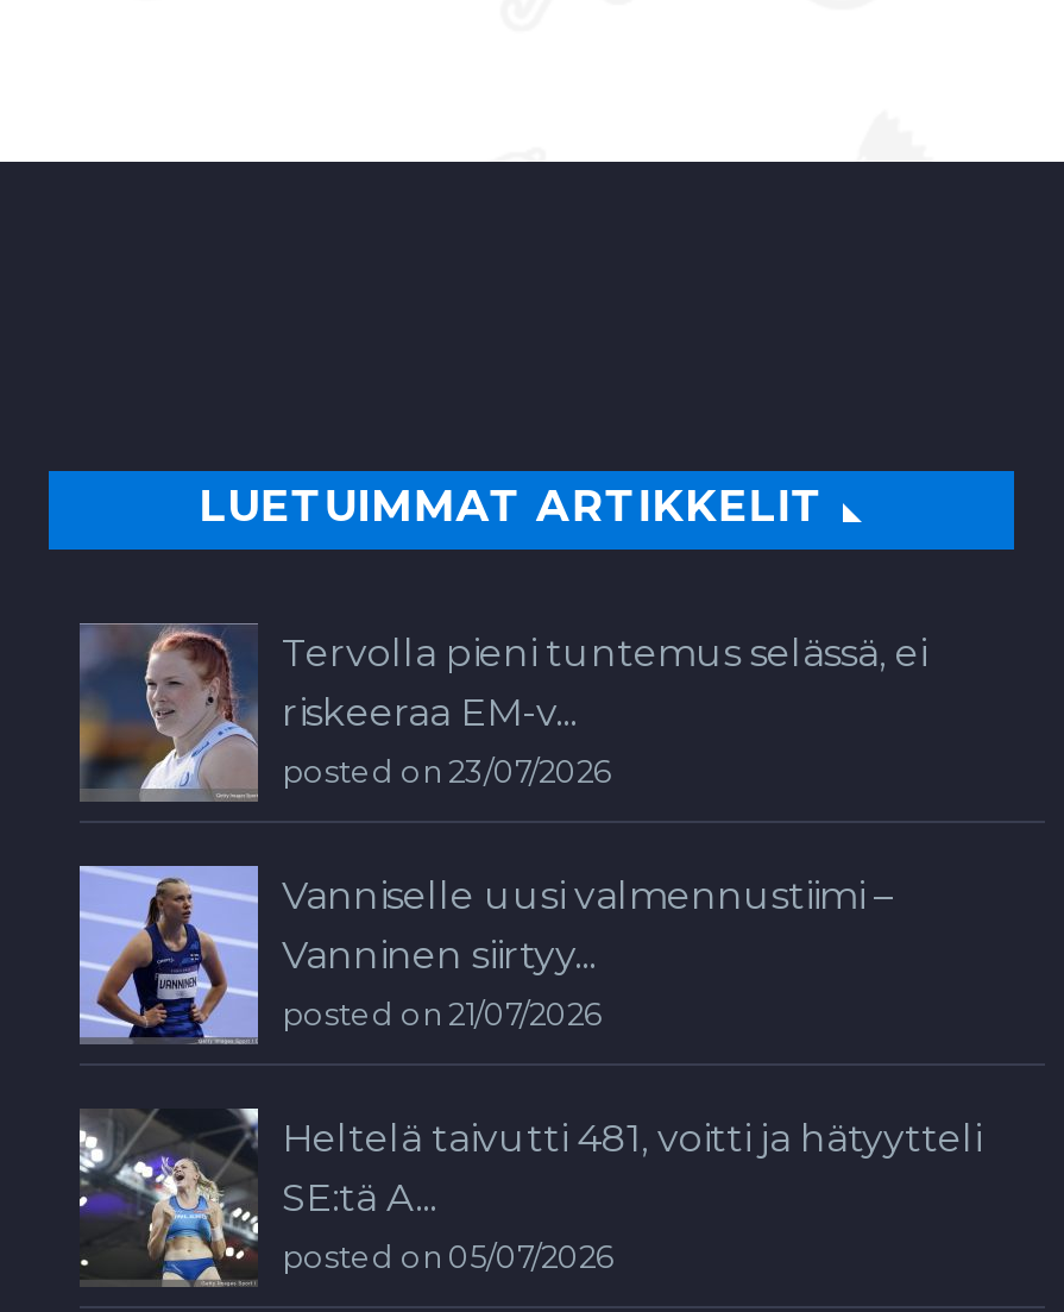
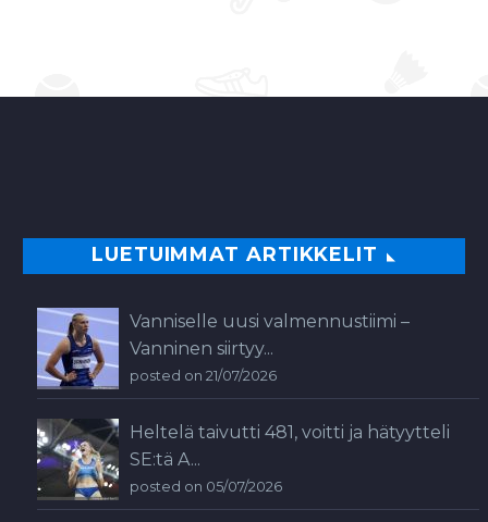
moved [199,481,824,533] -> [92,243,378,266]: LUETUIMMAT ARTIKKELIT
[80,623,926,802] [image] | Tervolla pieni tuntemus selässä, ei | riskeeraa EM-v... | posted on 23/07/2026 -> none

